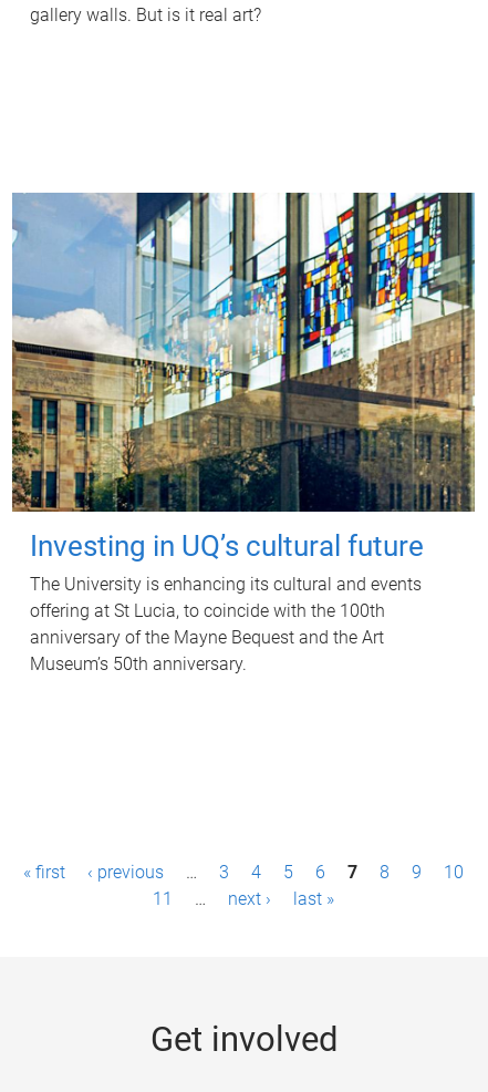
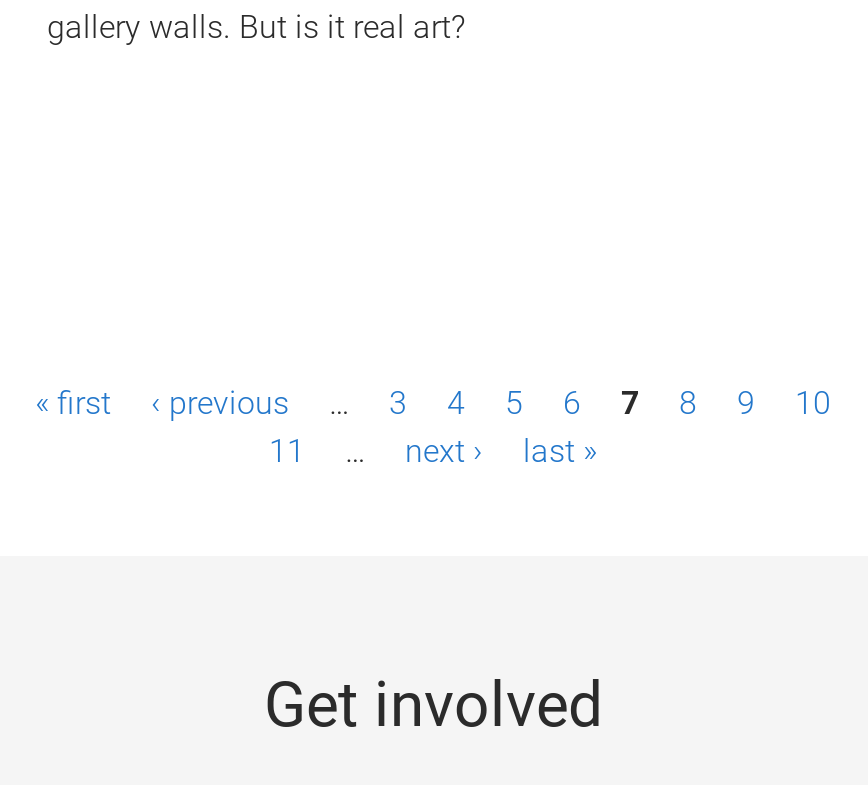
[11,192,476,674] [image] | Investing in UQ’s cultural future | The University is enhancing its cultural and events | offering at St Lucia, to coincide with the 100th | anniversary of the Mayne Bequest and the Art | Museum’s 50th anniversary. -> none

